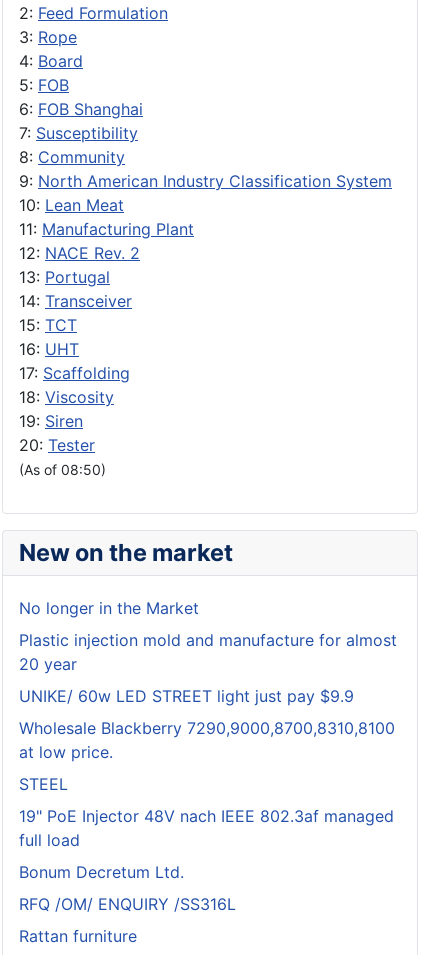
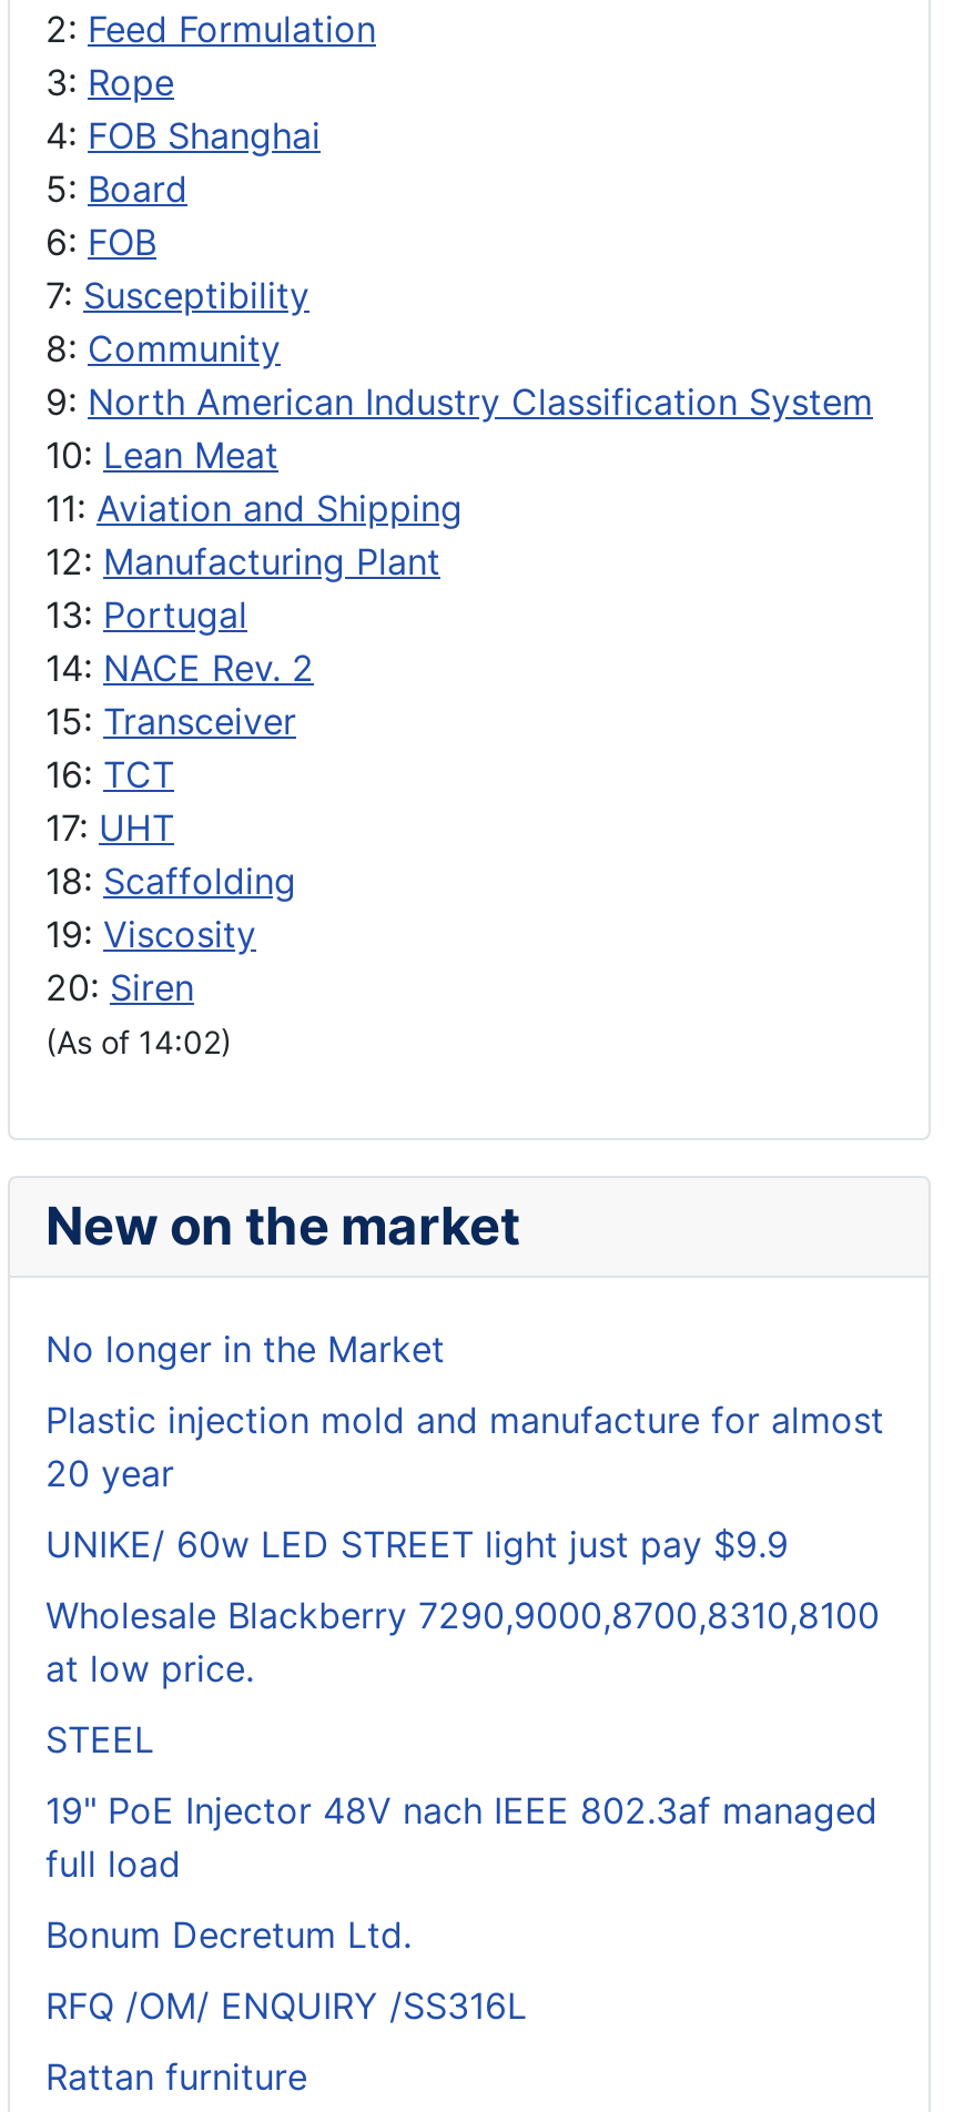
[19,51,143,119] 4: Board | 5: FOB | 6: FOB Shanghai -> [45,114,321,264] 4: FOB Shanghai | 5: Board | 6: FOB
[19,219,194,263] 11: Manufacturing Plant | 12: NACE Rev. 2 -> [45,486,463,584] 11: Aviation and Shipping | 12: Manufacturing Plant
[19,291,132,478] 14: Transceiver | 15: TCT | 16: UHT | 17: Scaffolding | 18: Viscosity | 19: Siren | 20: Tester | (As of 08:50) -> [45,646,314,1061] 14: NACE Rev. 2 | 15: Transceiver | 16: TCT | 17: UHT | 18: Scaffolding | 19: Viscosity | 20: Siren | (As of 14:02)

